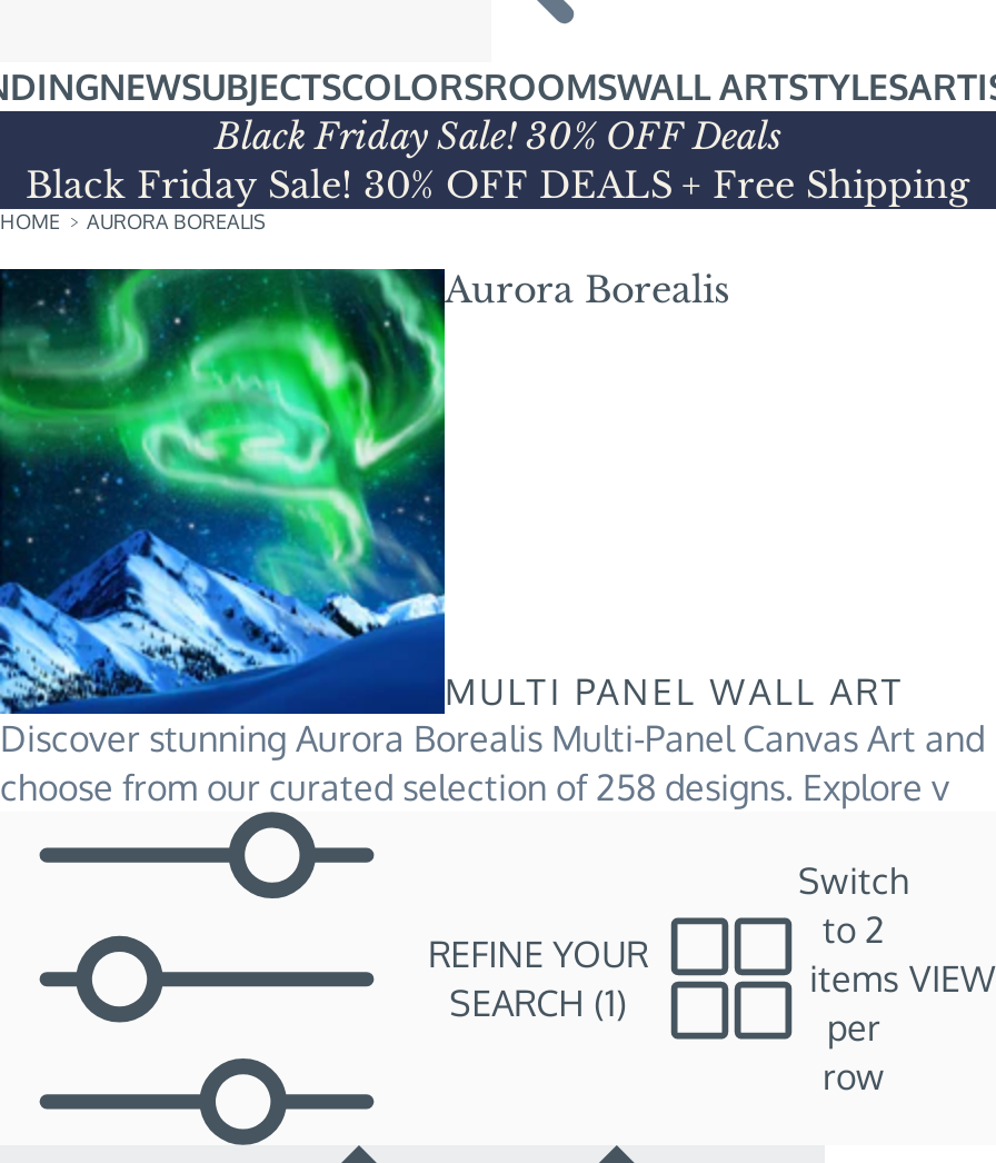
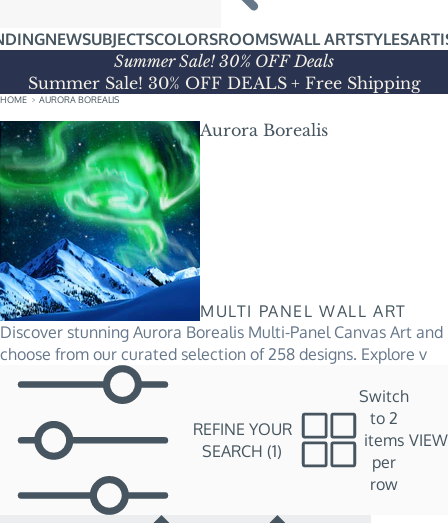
[26,113,970,207] Black Friday Sale! 30% OFF Deals | Black Friday Sale! 30% OFF DEALS + Free Shipping -> [27,51,420,93] Summer Sale! 30% OFF Deals | Summer Sale! 30% OFF DEALS + Free Shipping

